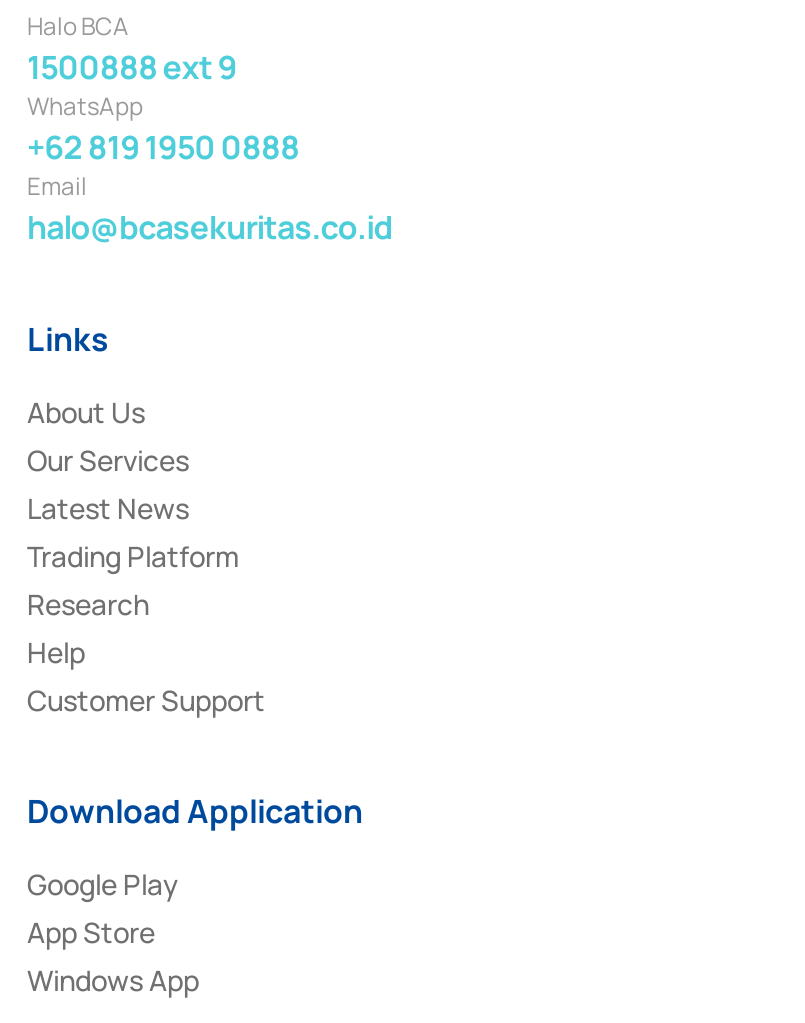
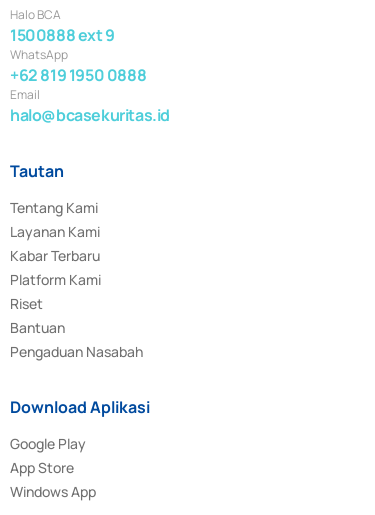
[27,205,393,249] halo@bcasekuritas.co.id -> [10,104,170,126] halo@bcasekuritas.id
[27,317,109,361] Links -> [10,160,64,182] Tautan
[27,393,265,719] About Us | Our Services | Latest News | Trading Platform | Research | Help | Customer Support -> [10,198,143,361] Tentang Kami | Layanan Kami | Kabar Terbaru | Platform Kami | Riset | Bantuan | Pengaduan Nasabah
[27,789,363,833] Download Application -> [10,396,150,418] Download Aplikasi

